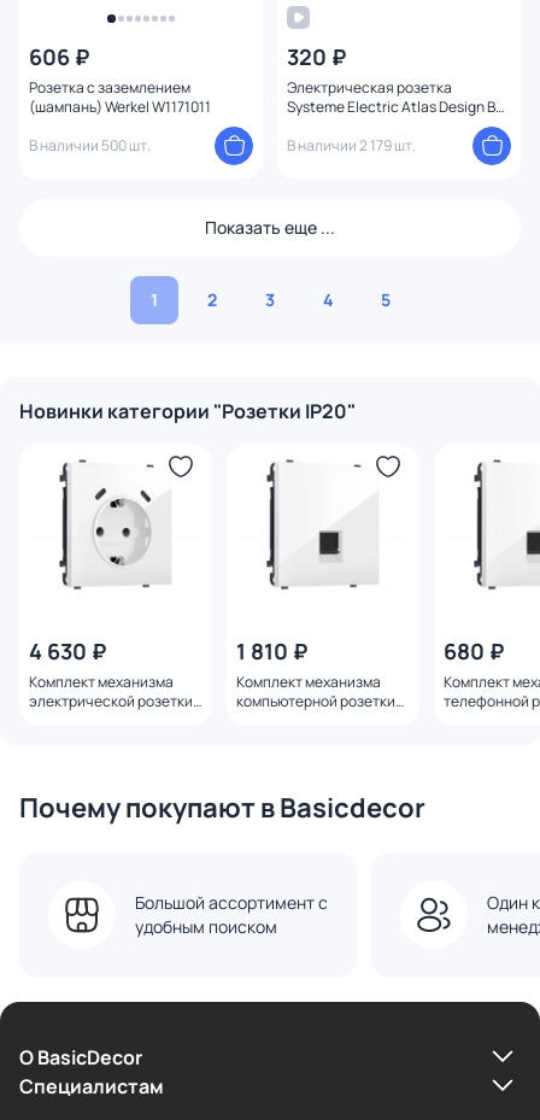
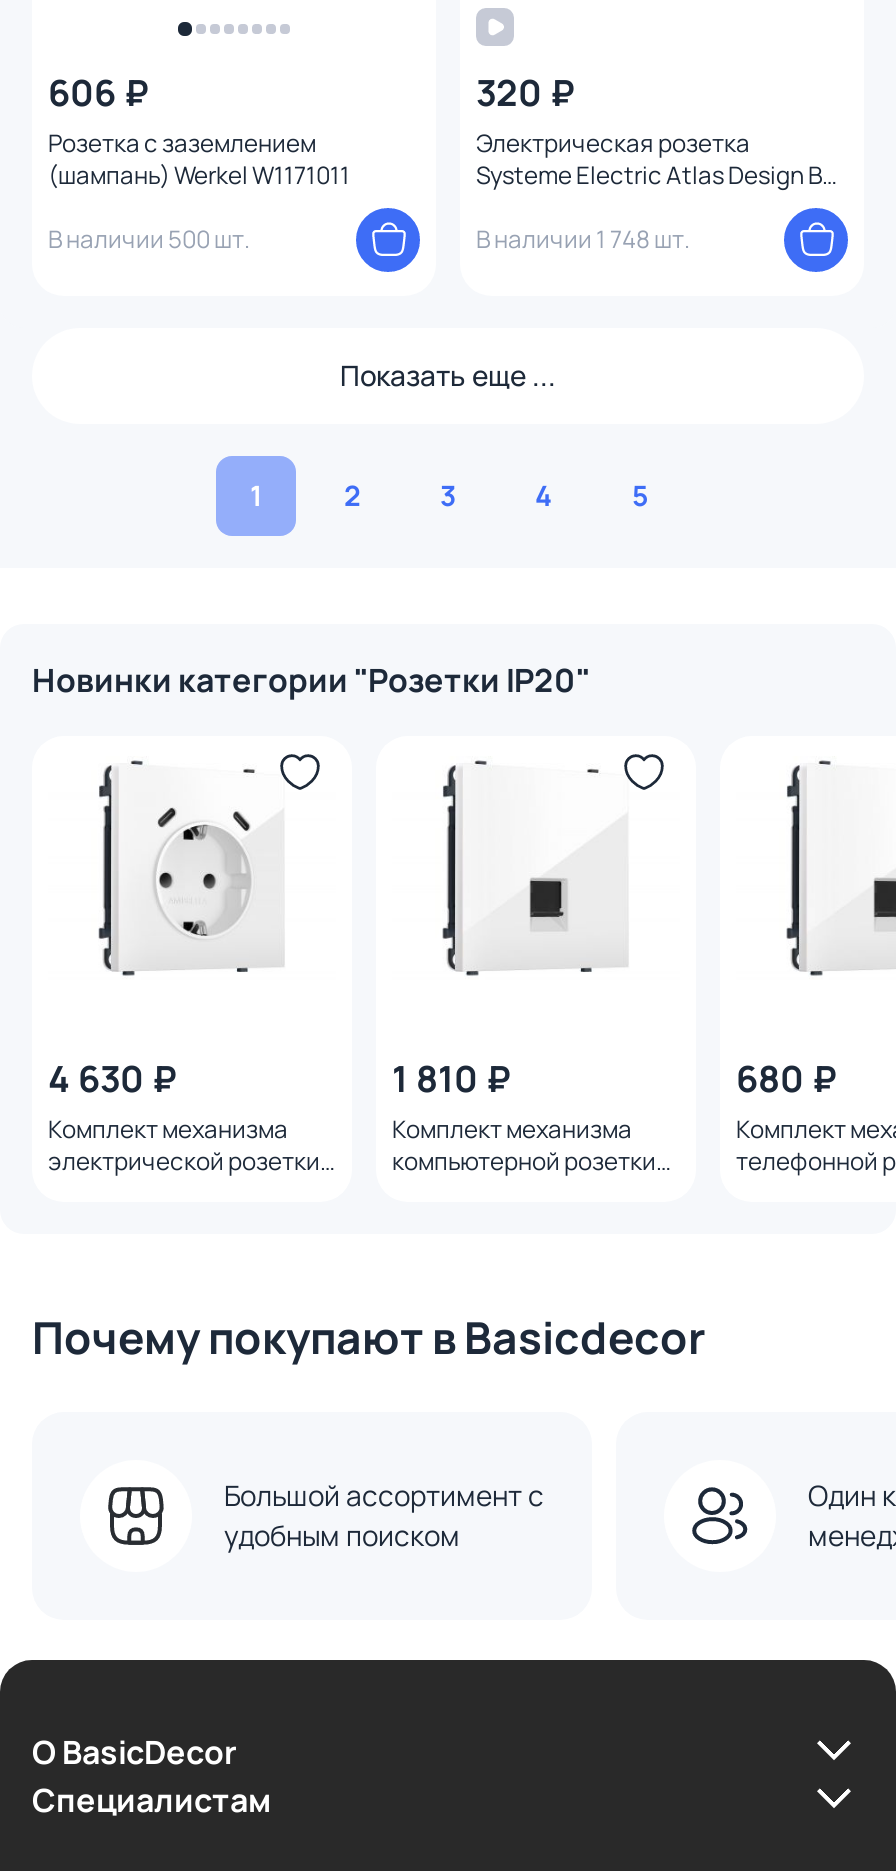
[287,135,416,156] В наличии 2 179 шт. -> [476,222,690,256] В наличии 1 748 шт.

